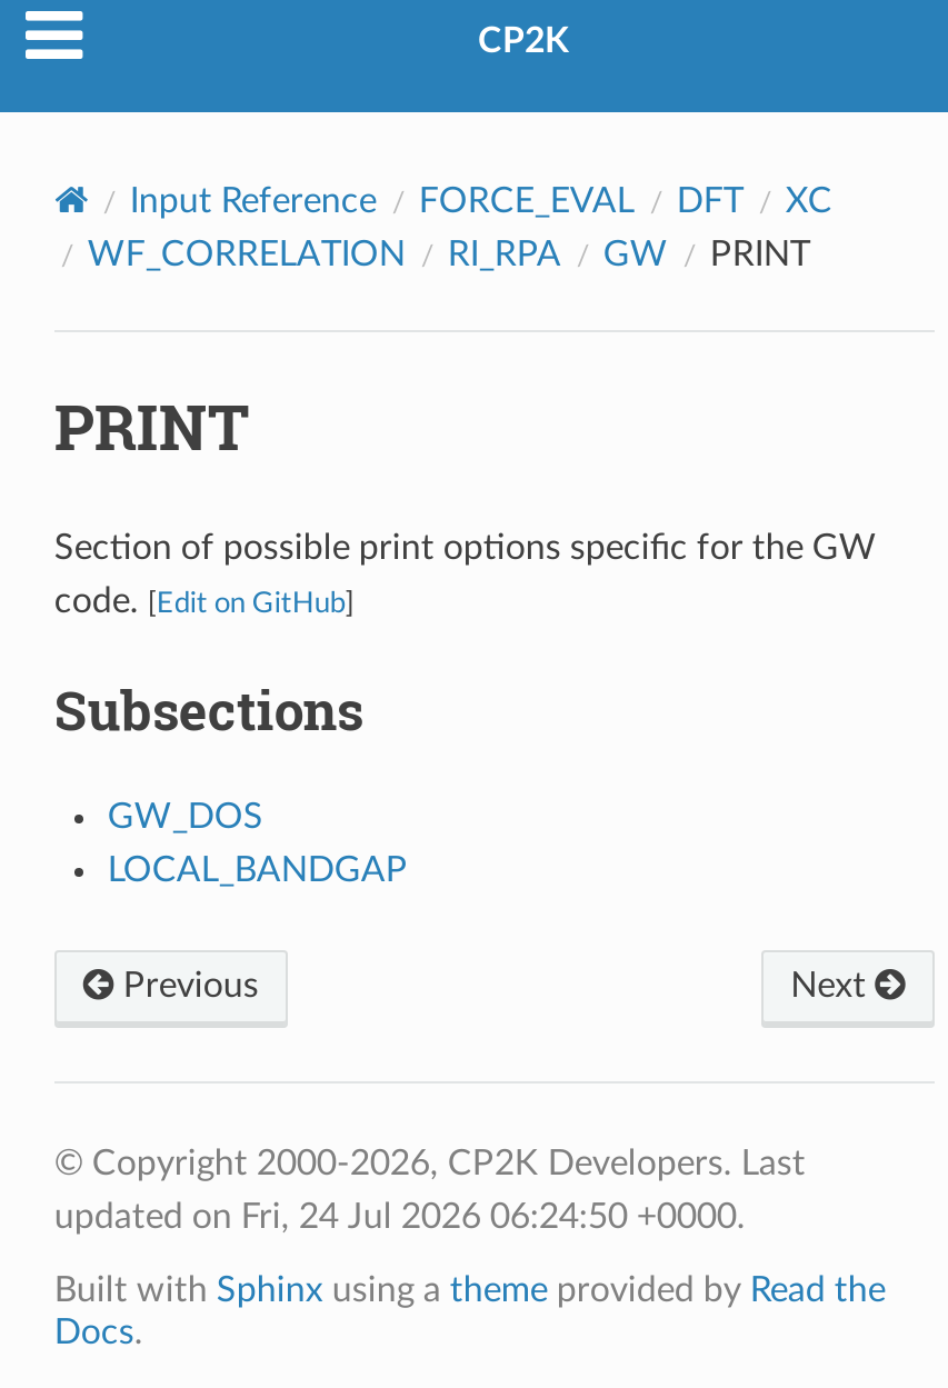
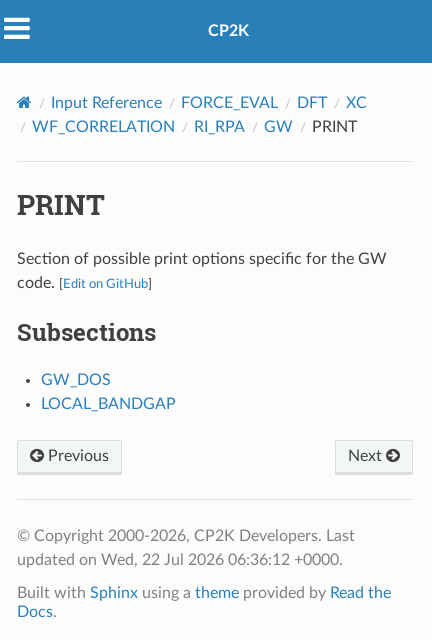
[54,1199,746,1234] updated on Fri, 24 Jul 2026 06:24:50 +0000. -> [17,552,343,568] updated on Wed, 22 Jul 2026 06:36:12 +0000.

